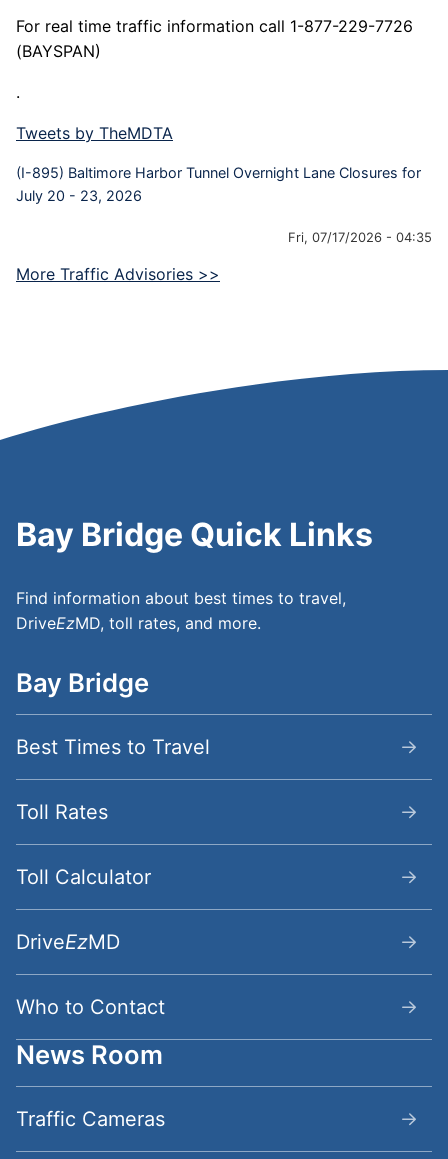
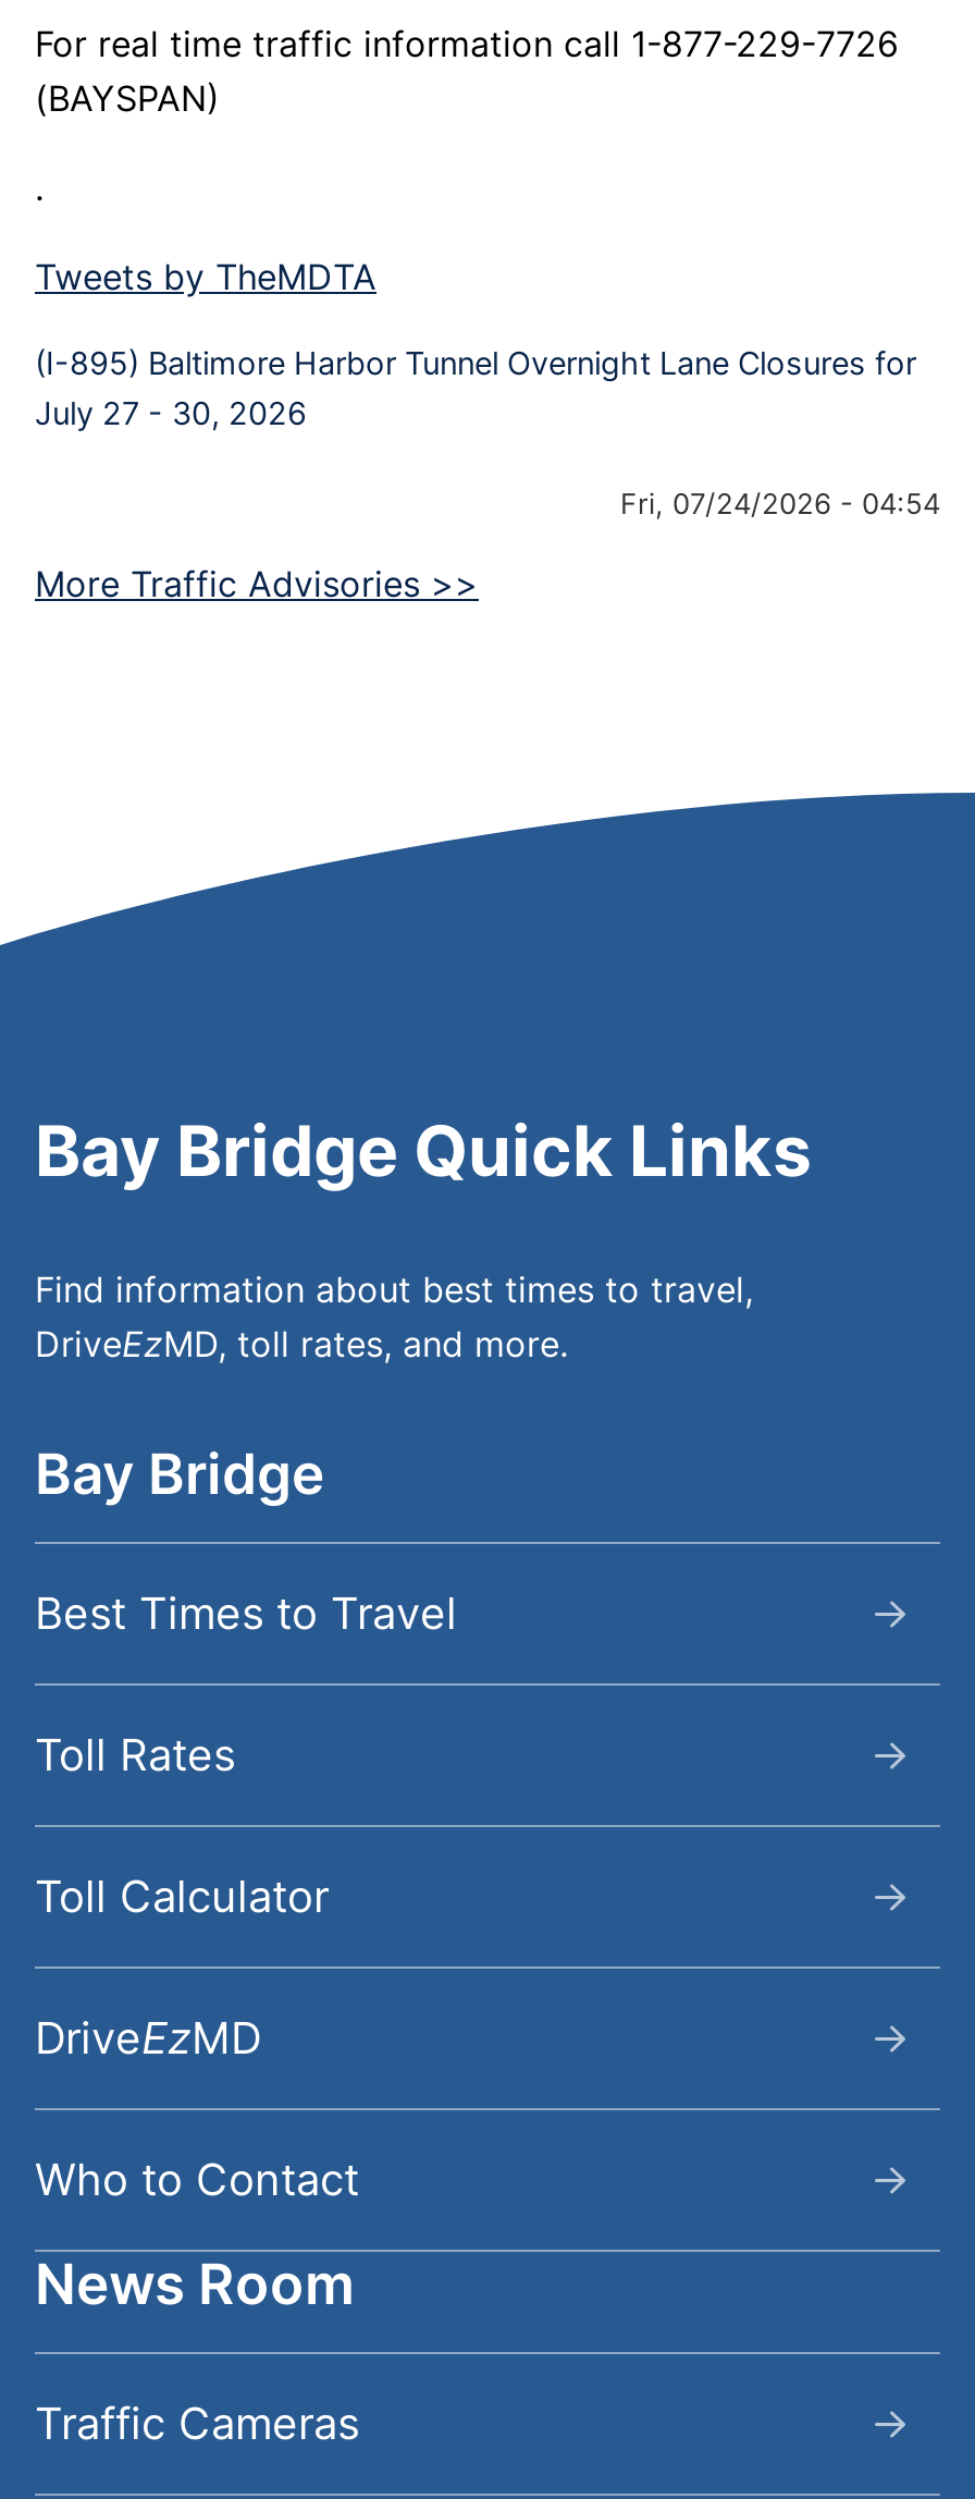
[16,187,142,204] July 20 - 23, 2026 -> [35,394,307,431] July 27 - 30, 2026
[288,229,432,245] Fri, 07/17/2026 - 04:35 -> [620,486,940,520] Fri, 07/24/2026 - 04:54

